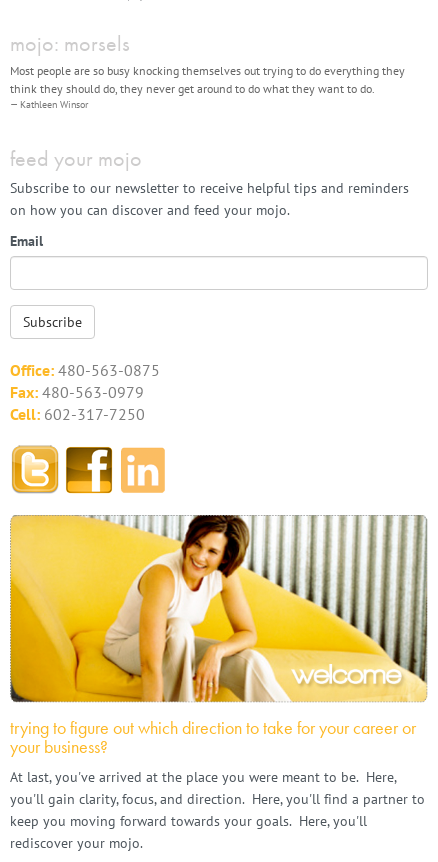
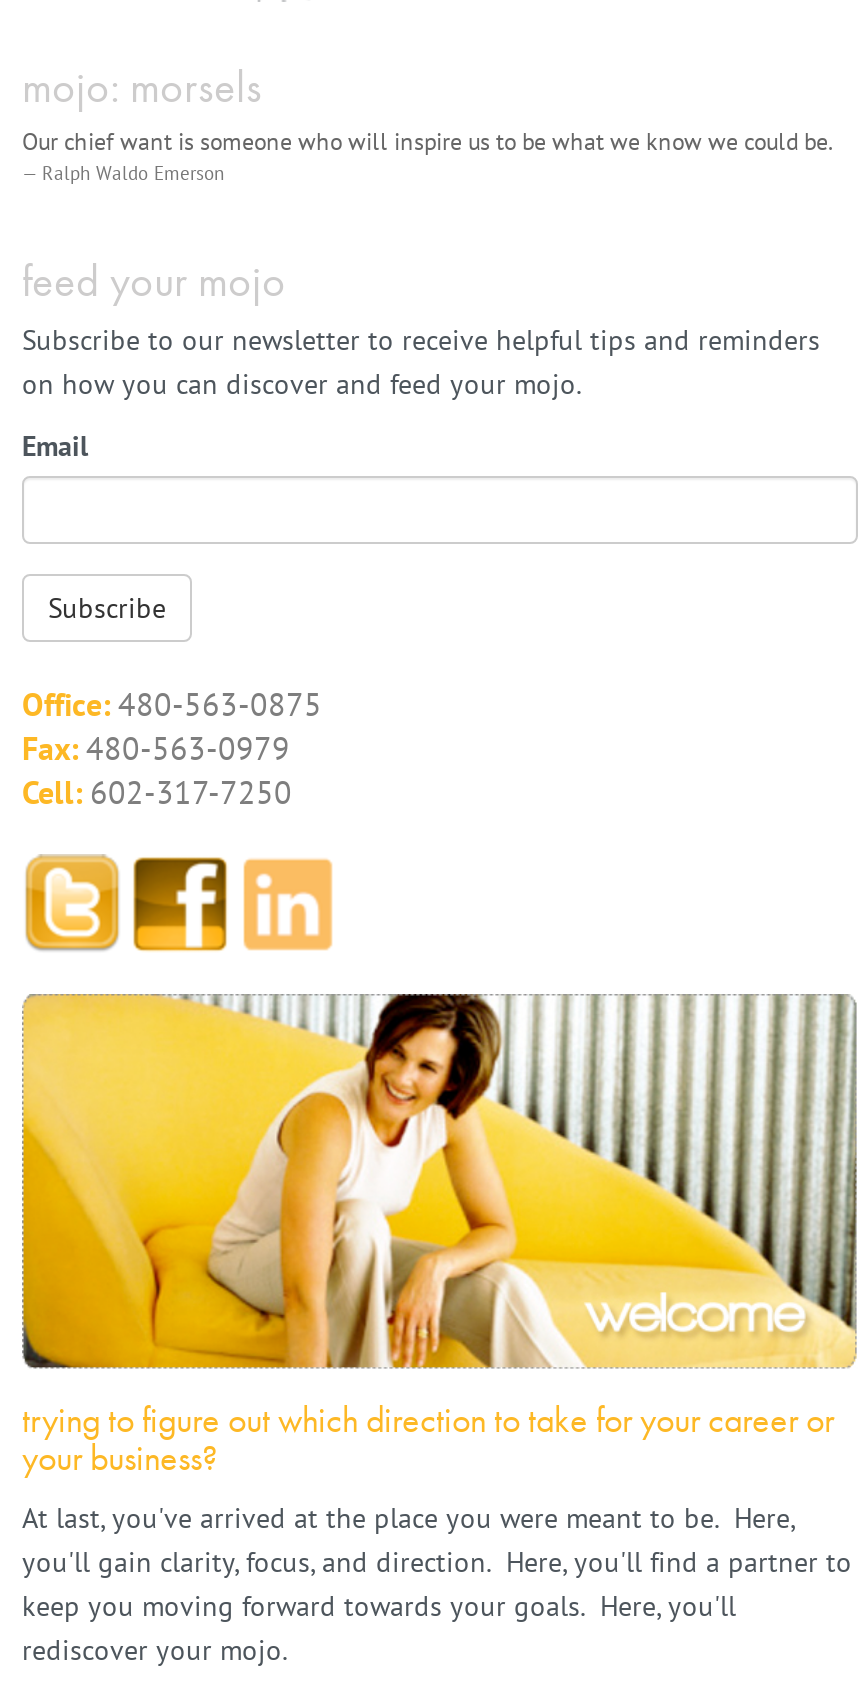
[10,63,405,111] Most people are so busy knocking themselves out trying to do everything they | think they should do, they never get around to do what they want to do. | Kathleen Winsor -> [22,126,834,186] Our chief want is someone who will inspire us to be what we know we could be. | Ralph Waldo Emerson

